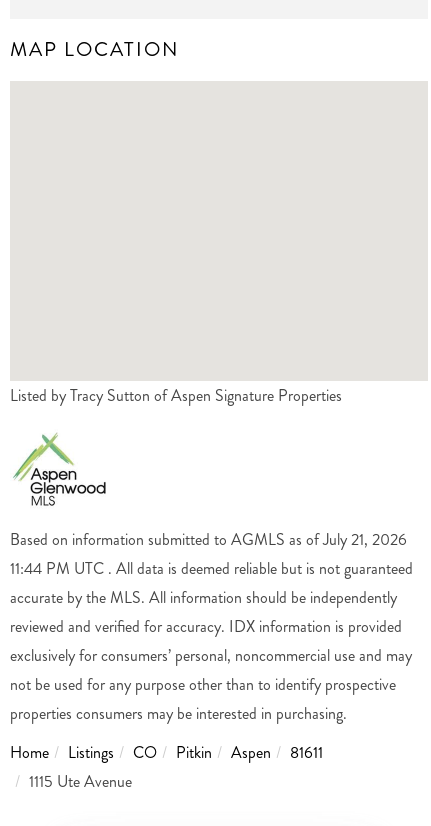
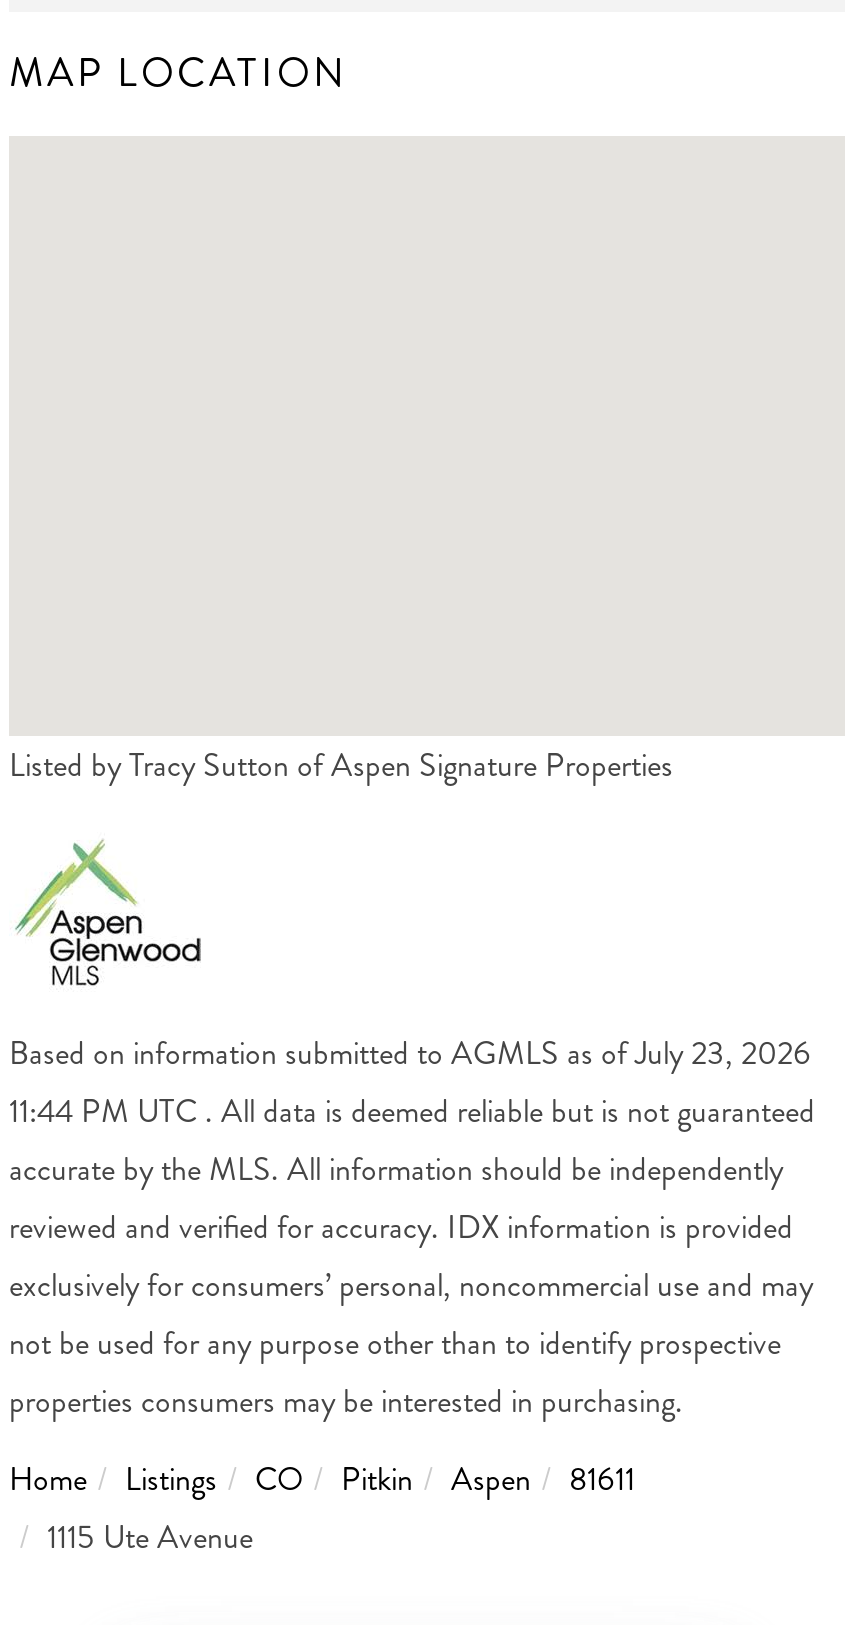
[10,528,407,551] Based on information submitted to AGMLS as of July 21, 2026 -> [9,1029,811,1075] Based on information submitted to AGMLS as of July 23, 2026

